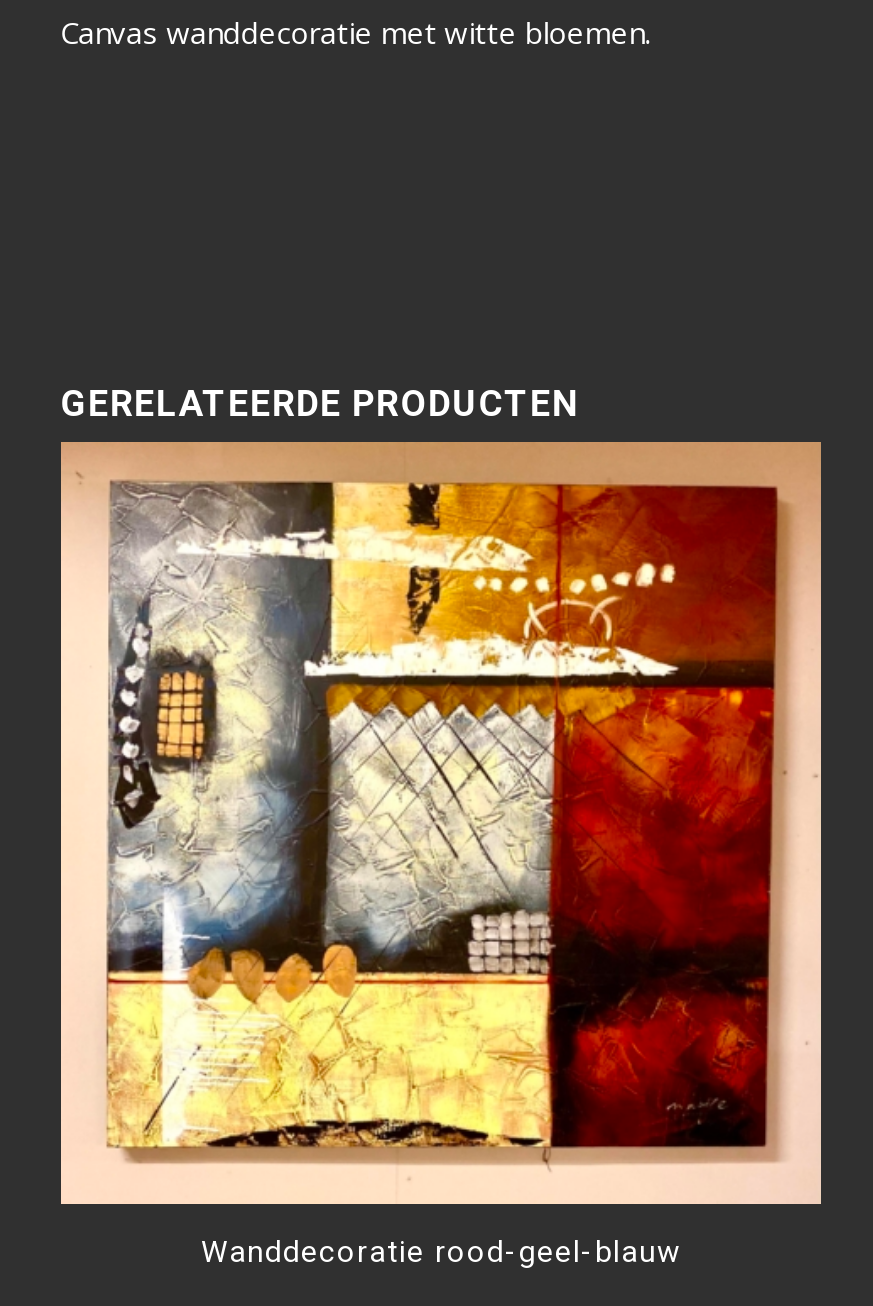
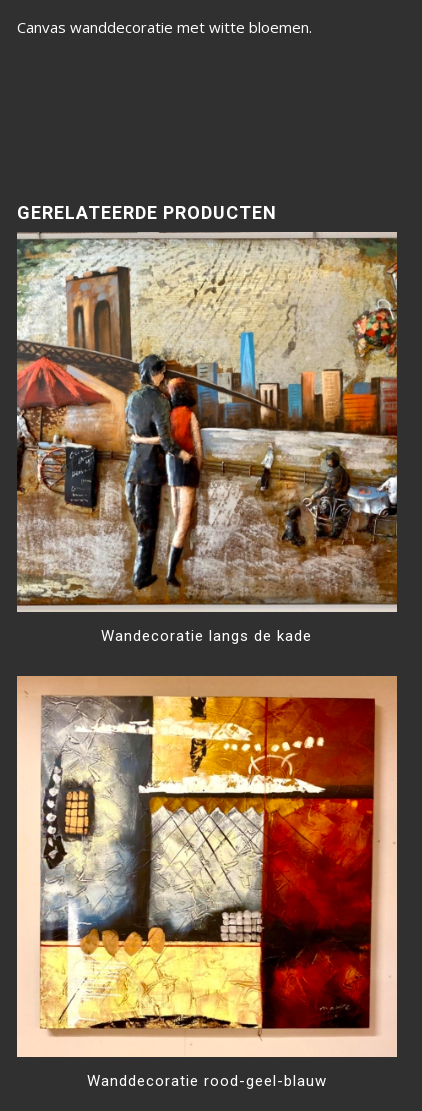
none -> [16,232,397,645] [image] | Wandecoratie langs de kade

